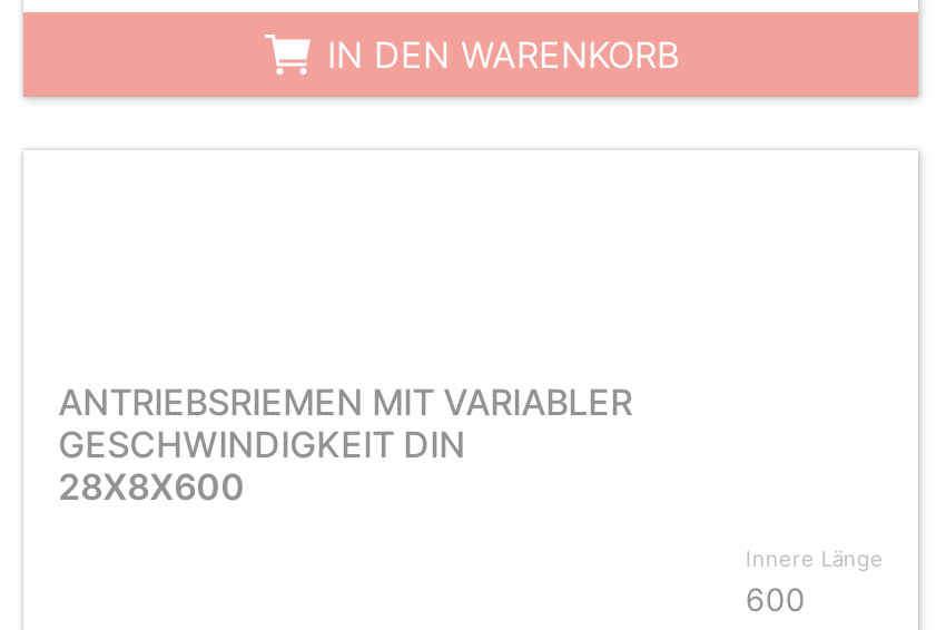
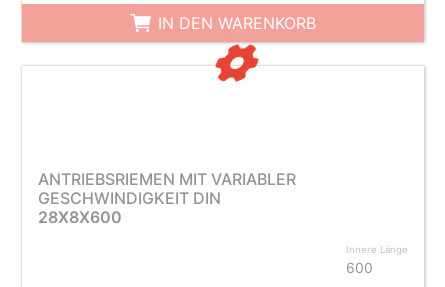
none -> [214,44,260,83] [image]

